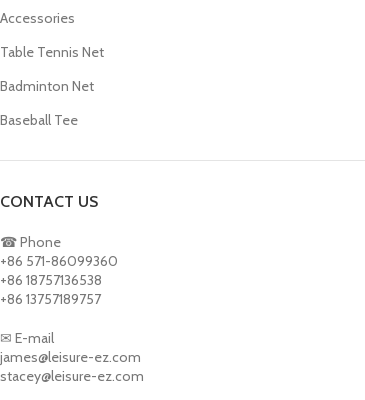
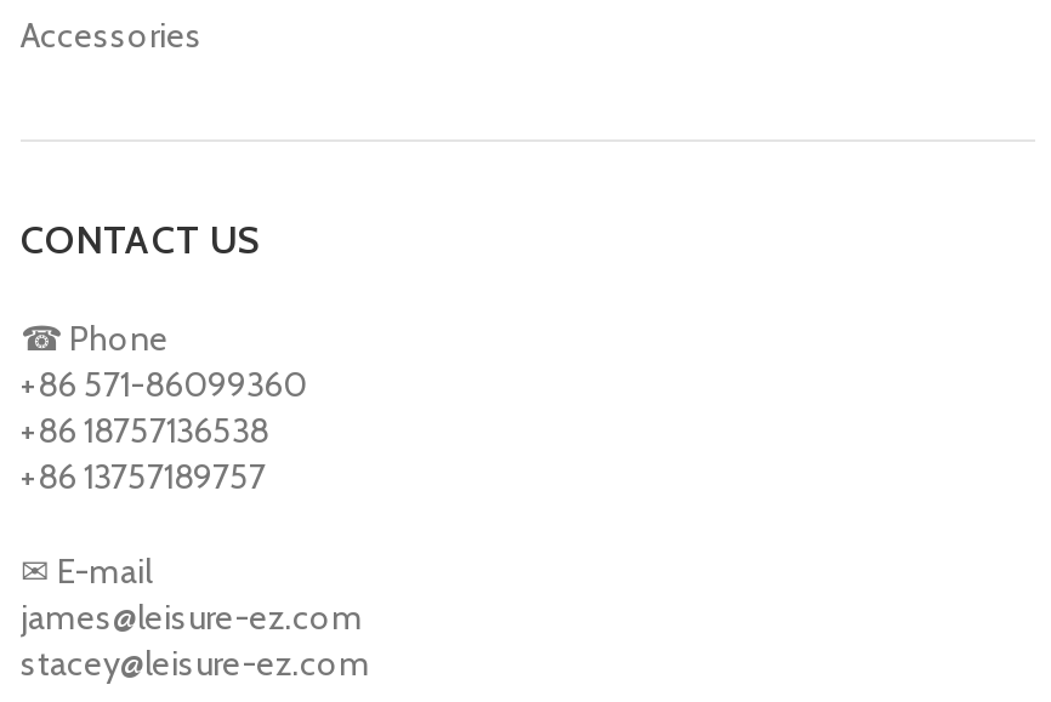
[0,43,104,129] Table Tennis Net | Badminton Net | Baseball Tee -> none

